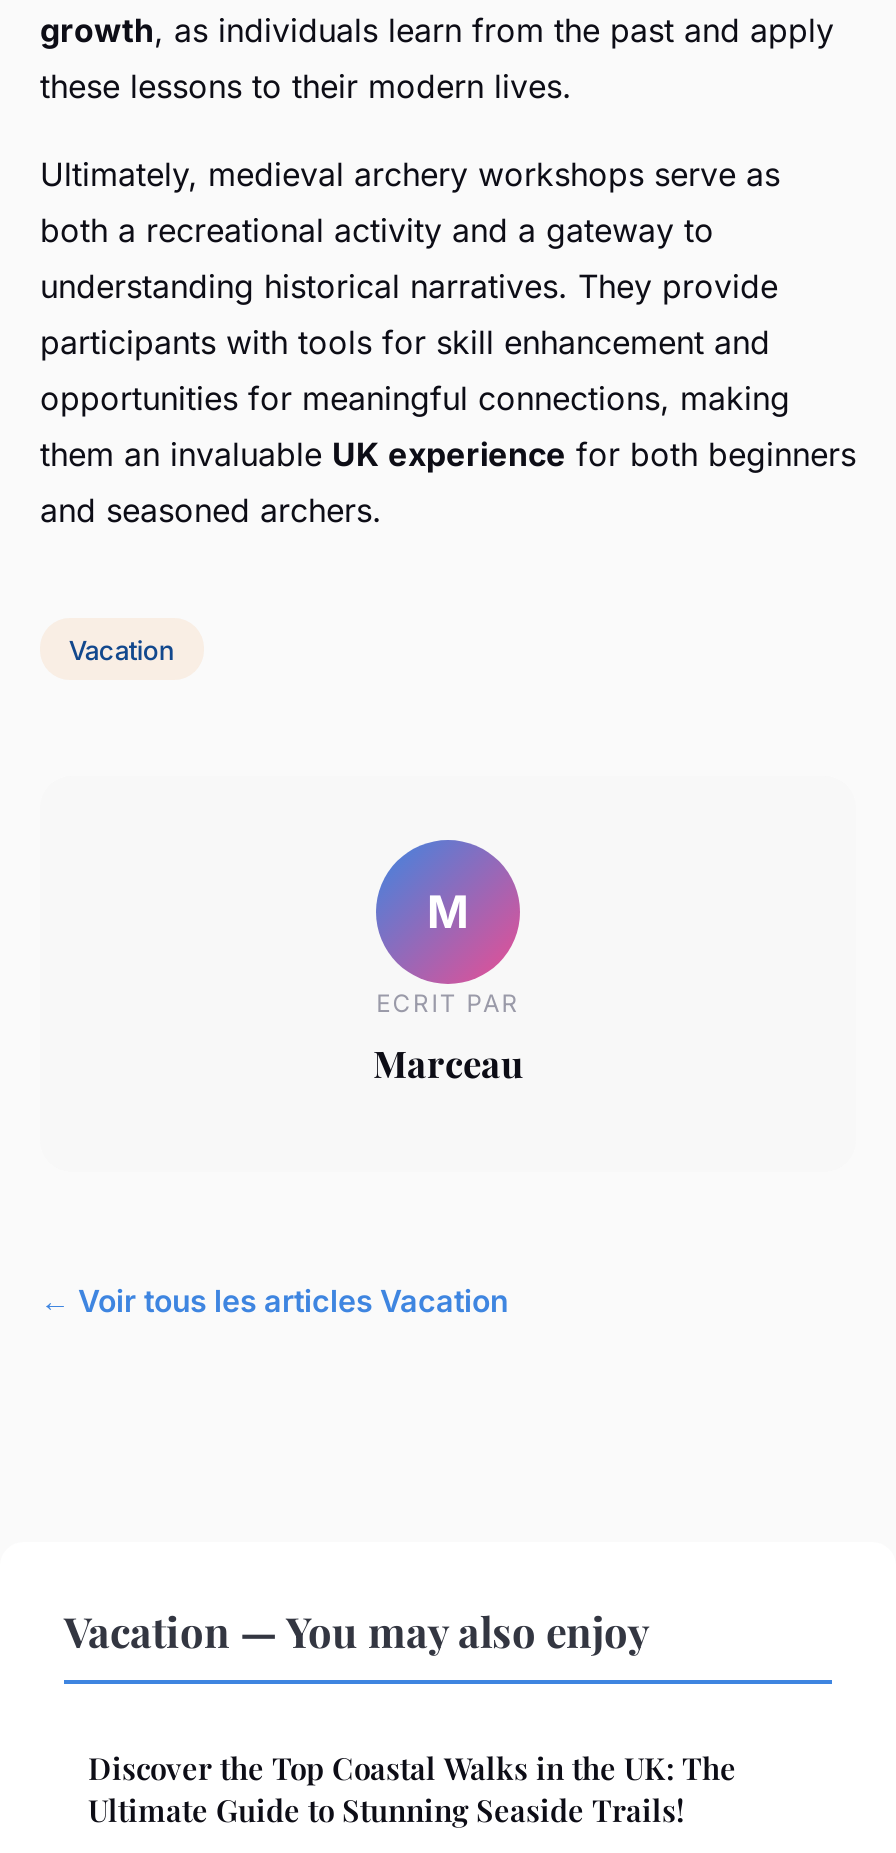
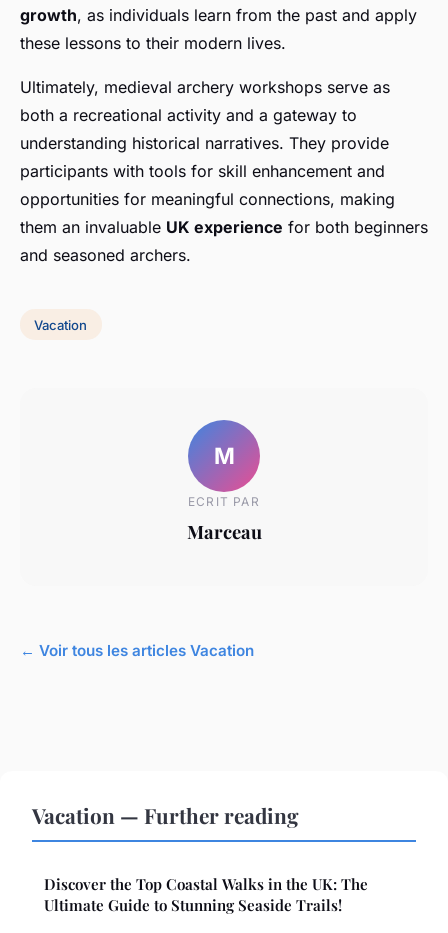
[64,1602,650,1658] Vacation — You may also enjoy -> [32,801,299,829] Vacation — Further reading

